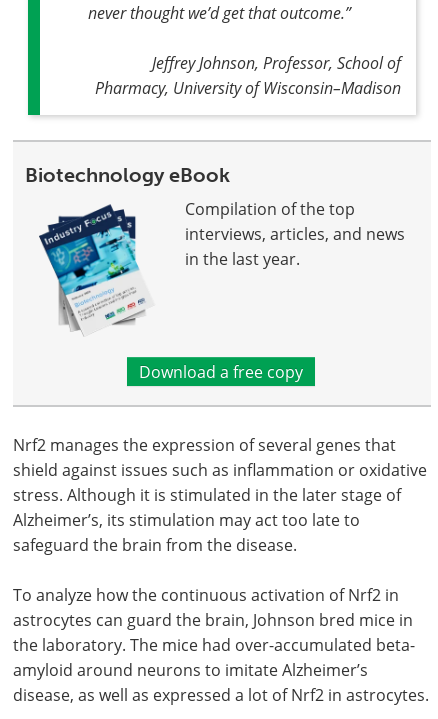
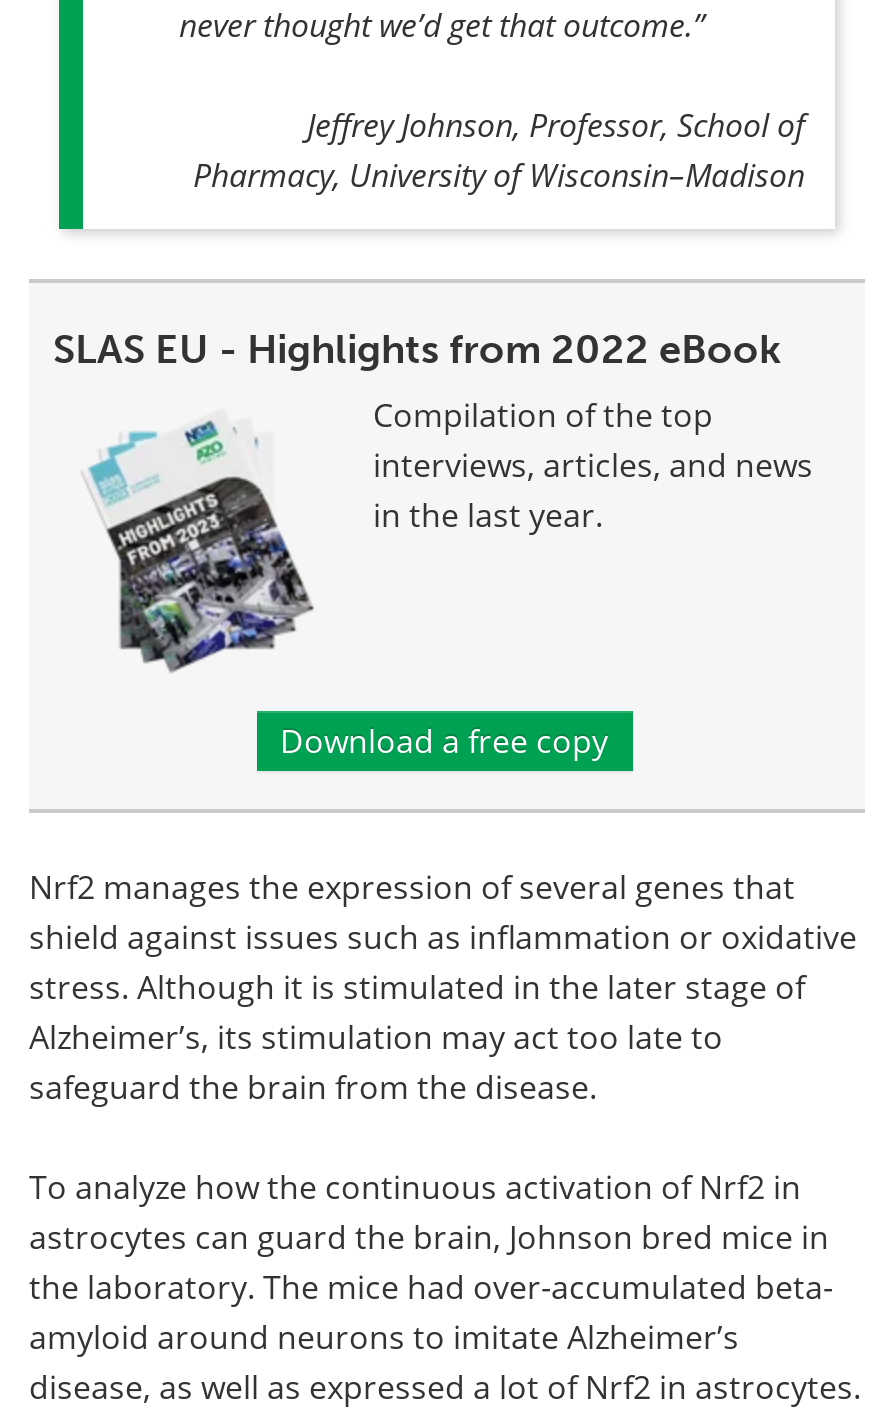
[25,163,230,187] Biotechnology eBook -> [53,326,781,374] SLAS EU - Highlights from 2022 eBook
[39,204,154,336] [image] -> [83,410,315,672] [image]

